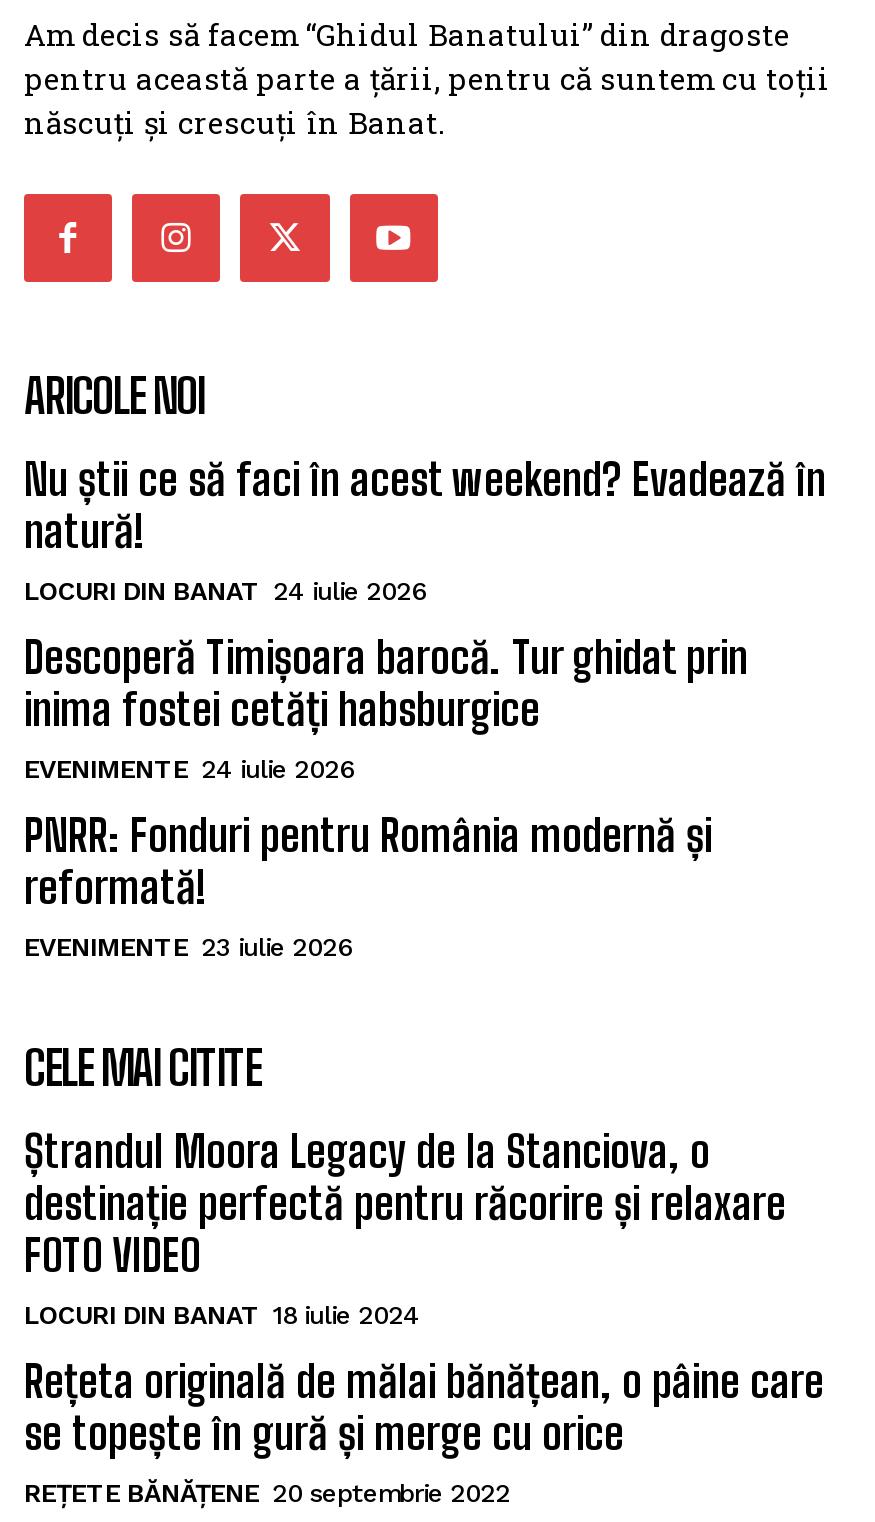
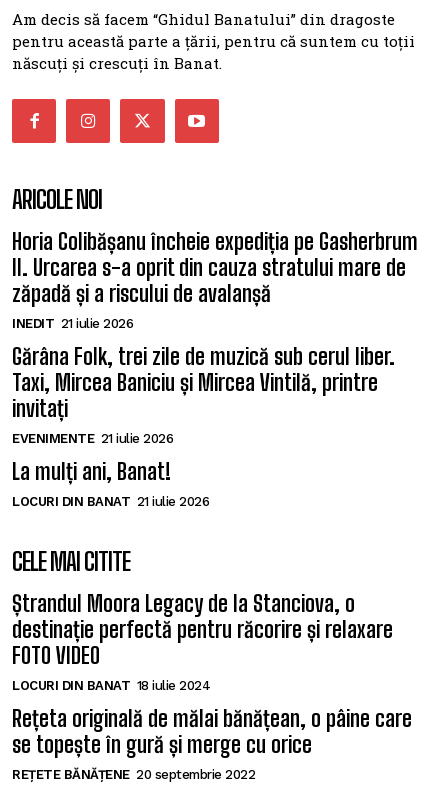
[24,452,826,962] Nu știi ce să faci în acest weekend? Evadează în | natură! | LOCURI DIN BANAT 24 iulie 2026 | Descoperă Timișoara barocă. Tur ghidat prin | inima fostei cetăți habsburgice | EVENIMENTE 24 iulie 2026 | PNRR: Fonduri pentru România modernă și | reformată! | EVENIMENTE 23 iulie 2026 -> [12,228,418,509] Horia Colibășanu încheie expediția pe Gasherbrum | II. Urcarea s-a oprit din cauza stratului mare de | zăpadă și a riscului de avalanșă | INEDIT 21 iulie 2026 | Gărâna Folk, trei zile de muzică sub cerul liber. | Taxi, Mircea Baniciu și Mircea Vintilă, printre | invitați | EVENIMENTE 21 iulie 2026 | La mulți ani, Banat! | LOCURI DIN BANAT 21 iulie 2026

